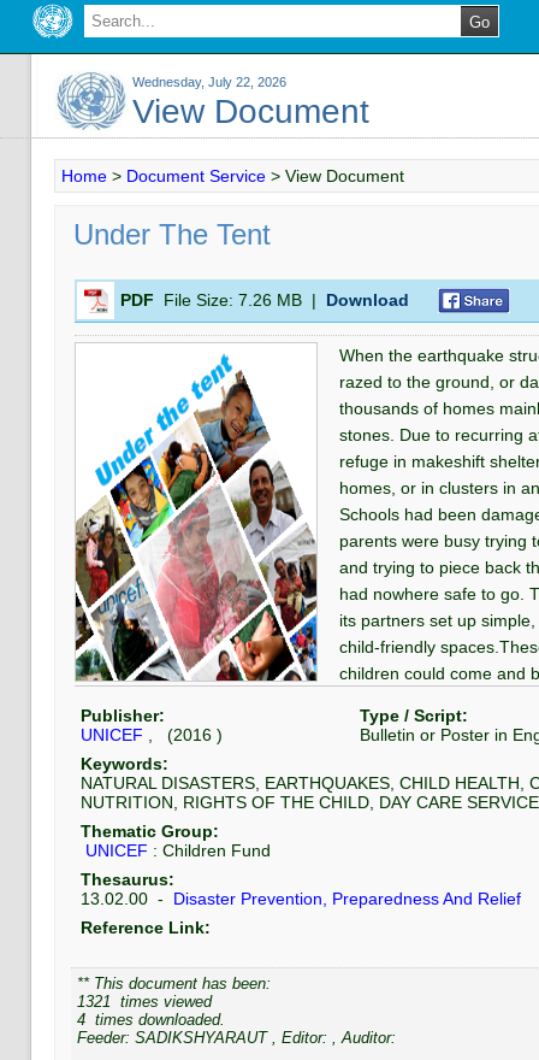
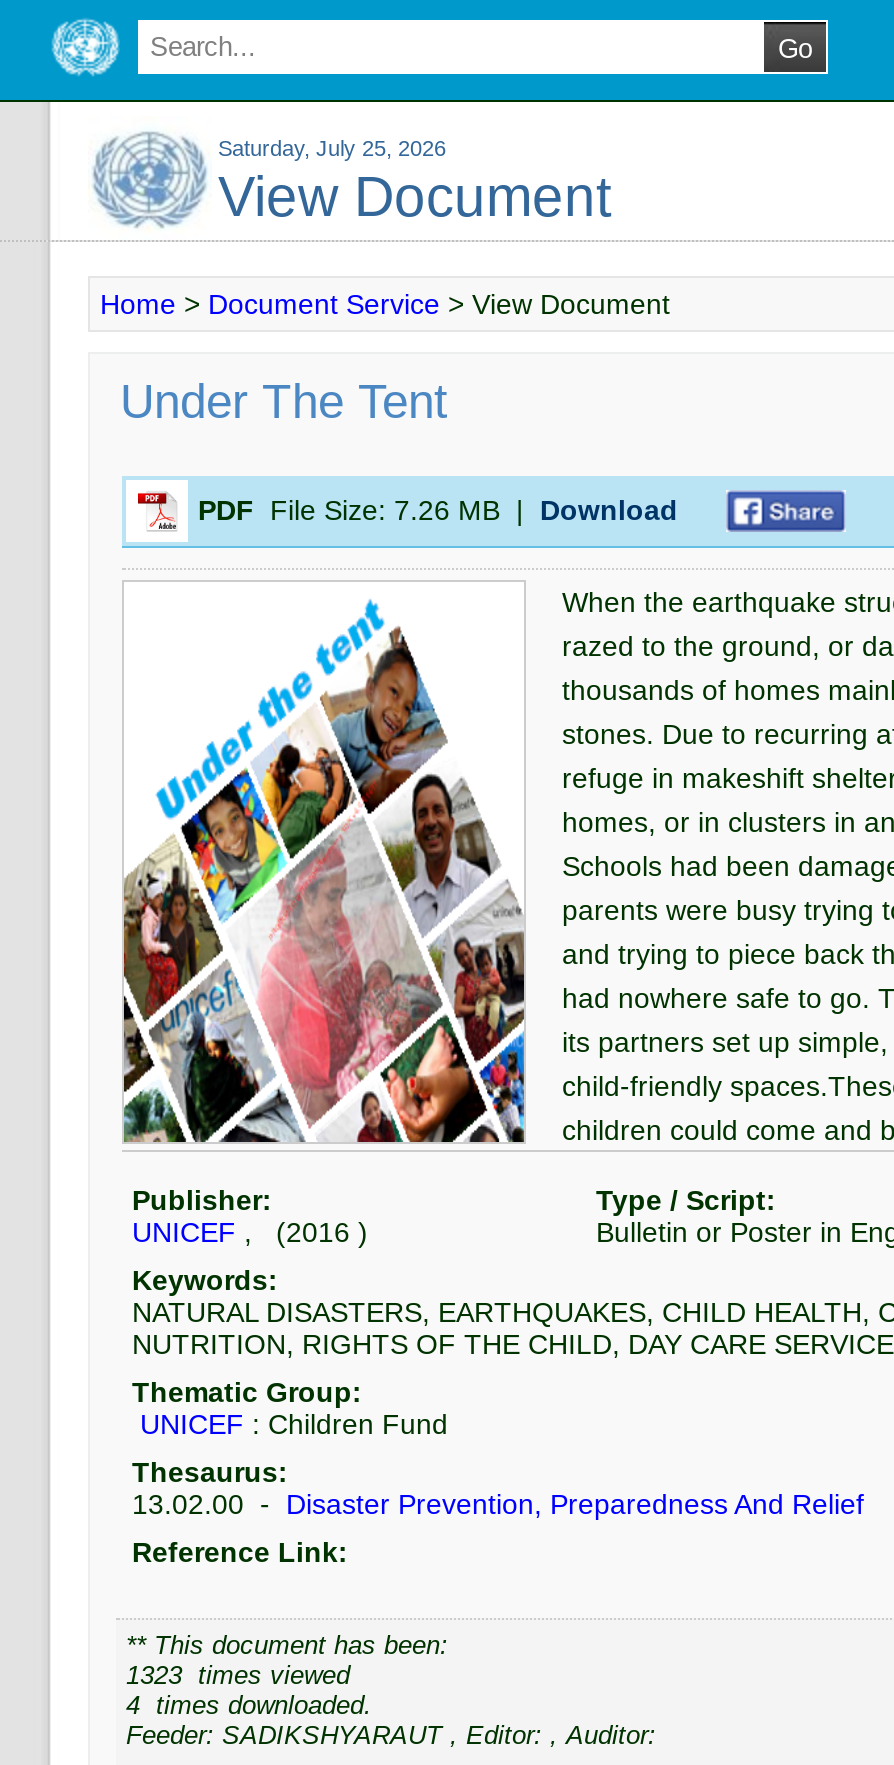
[132,75,286,89] Wednesday, July 22, 2026 -> [218,136,446,160] Saturday, July 25, 2026
[77,993,212,1011] 1321 times viewed -> [126,1660,350,1690] 1323 times viewed

